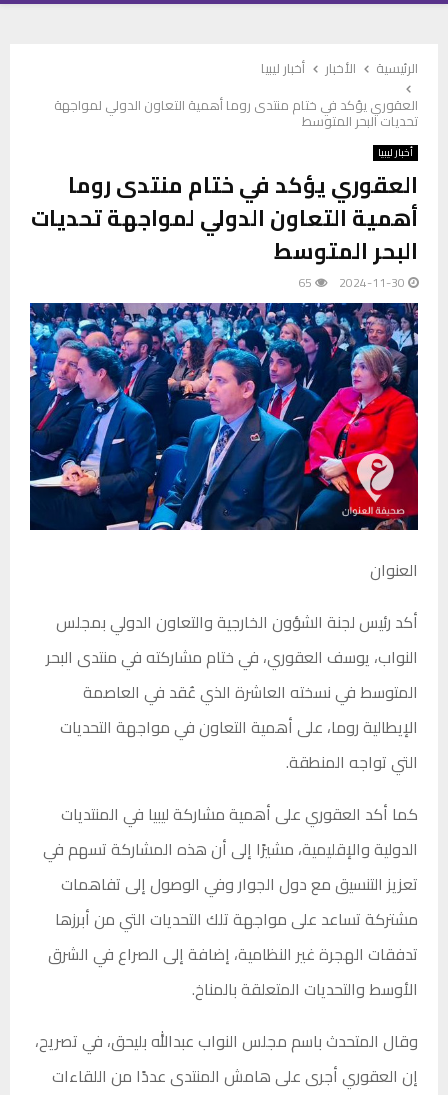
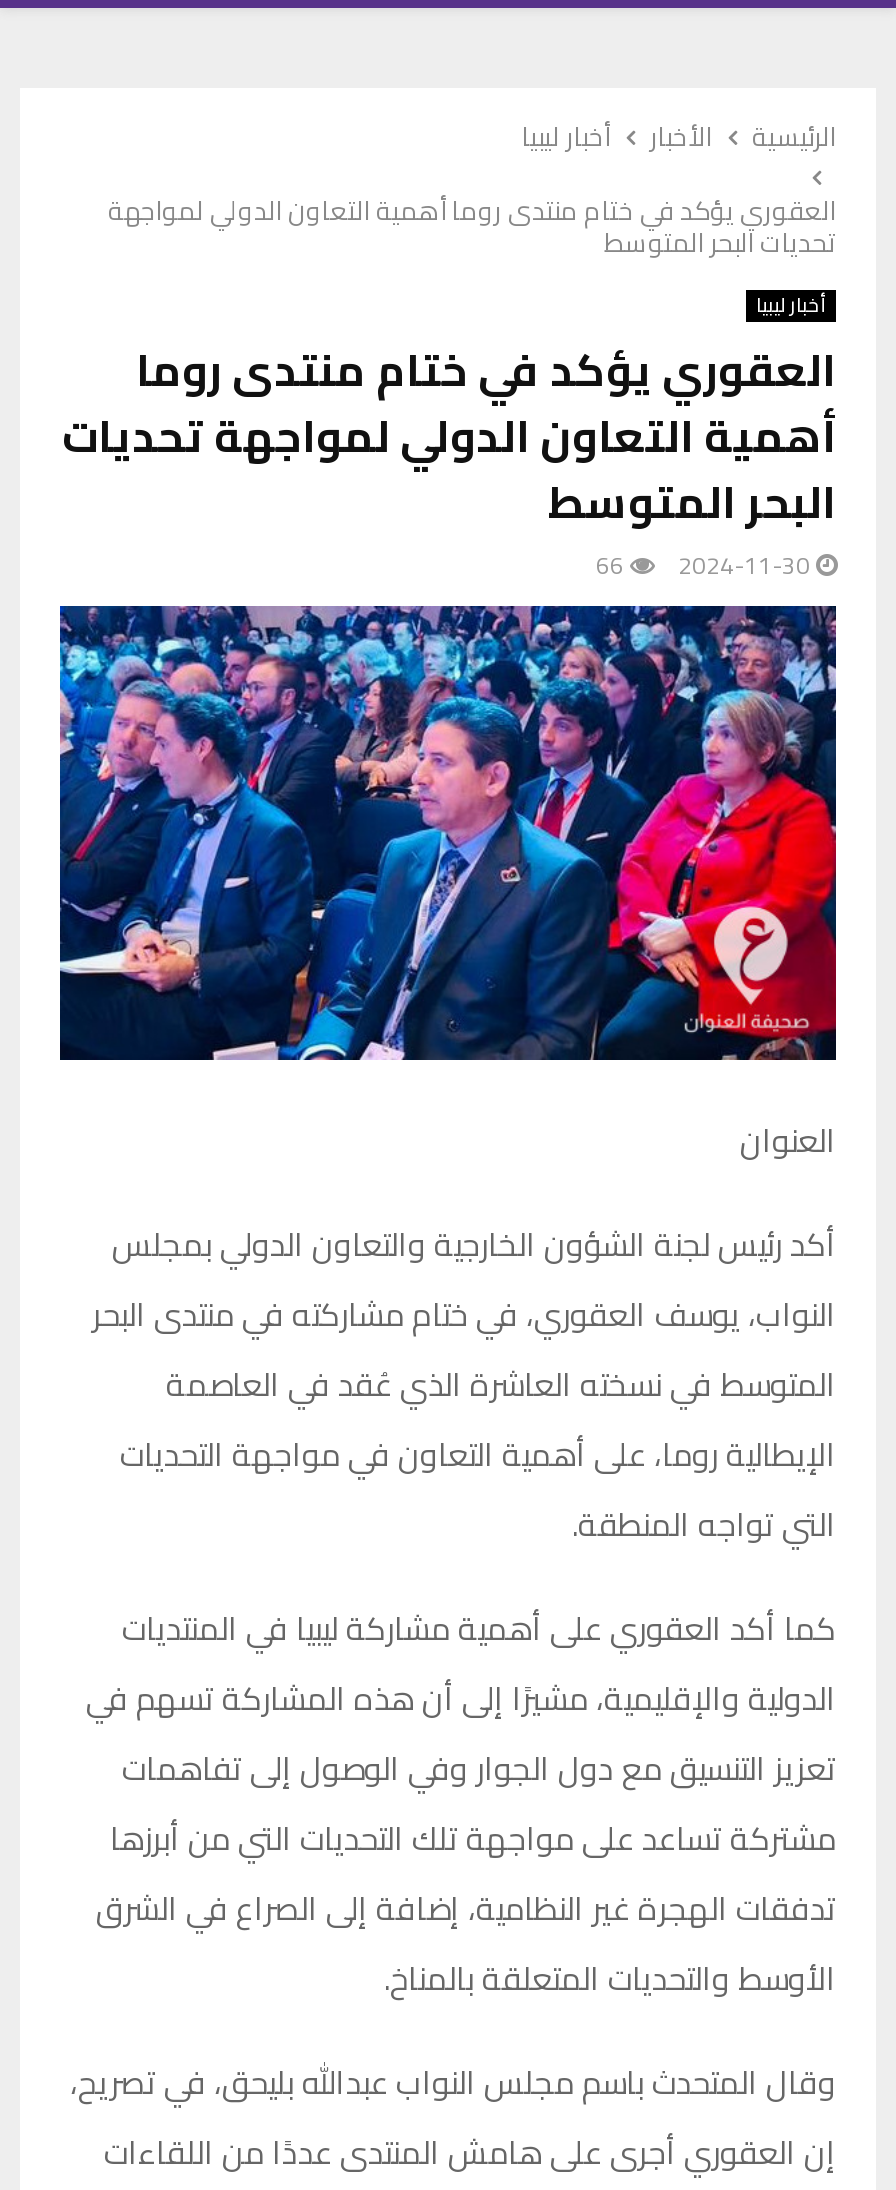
[298,271,405,294] 65 2024-11-30 -> [596,542,810,588] 66 2024-11-30

